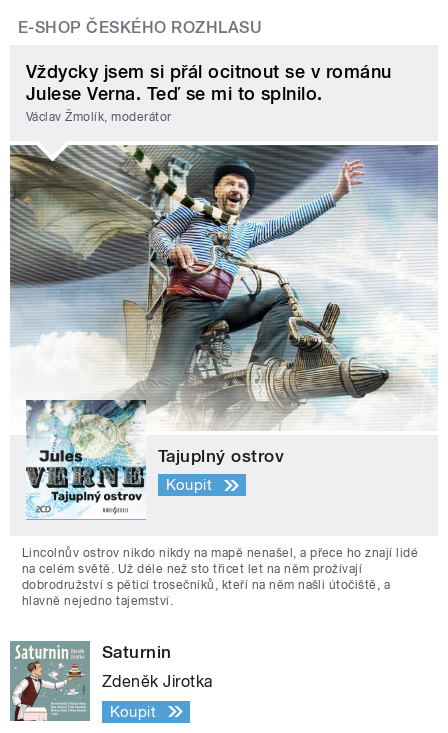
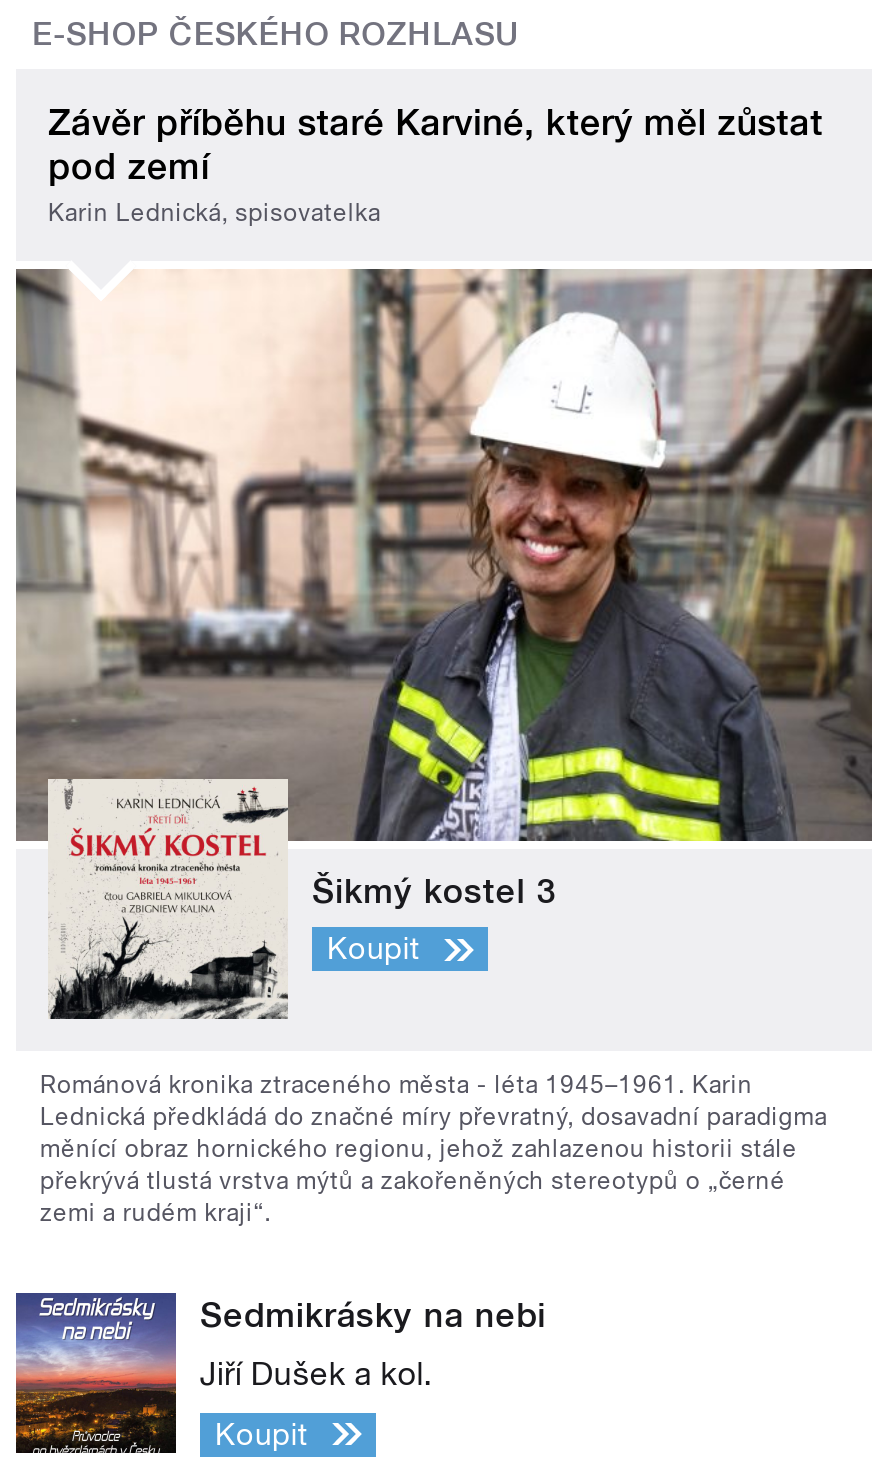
[26,61,392,124] Vždycky jsem si přál ocitnout se v románu | Julese Verna. Teď se mi to splnilo. | Václav Žmolík, moderátor -> [48,101,823,228] Závěr příběhu staré Karviné, který měl zůstat | pod zemí | Karin Lednická, spisovatelka
[10,144,439,520] [image] | Tajuplný ostrov -> [14,267,874,1021] [image] | Šikmý kostel 3
[22,546,418,608] Lincolnův ostrov nikdo nikdy na mapě nenašel, a přece ho znají lidé | na celém světě. Už déle než sto třicet let na něm prožívají | dobrodružství s pěticí trosečníků, kteří na něm našli útočiště, a | hlavně nejedno tajemství. -> [40,1071,827,1227] Románová kronika ztraceného města - léta 1945–1961. Karin | Lednická předkládá do značné míry převratný, dosavadní paradigma | měnící obraz hornického regionu, jehož zahlazenou historii stále | překrývá tlustá vrstva mýtů a zakořeněných stereotypů o „černé | zemi a rudém kraji“.
[9,641,172,722] [image] | Saturnin -> [14,1293,546,1455] [image] | Sedmikrásky na nebi
[102,672,213,691] Zdeněk Jirotka -> [200,1355,432,1393] Jiří Dušek a kol.

